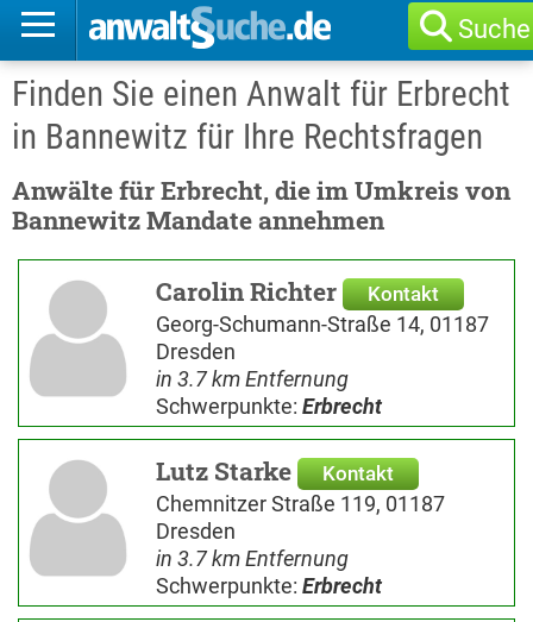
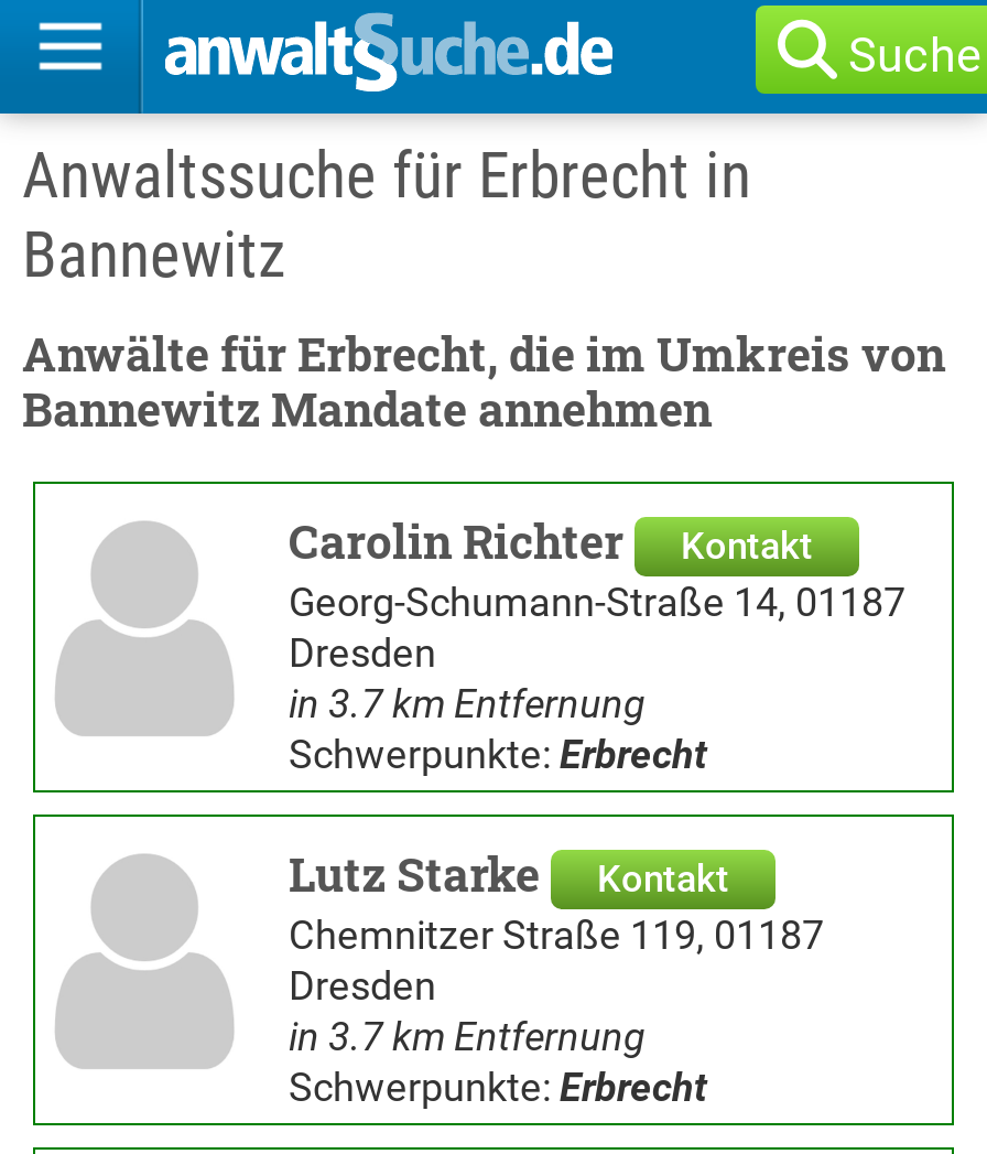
[12,74,510,157] Finden Sie einen Anwalt für Erbrecht | in Bannewitz für Ihre Rechtsfragen -> [22,138,751,292] Anwaltssuche für Erbrecht in | Bannewitz

